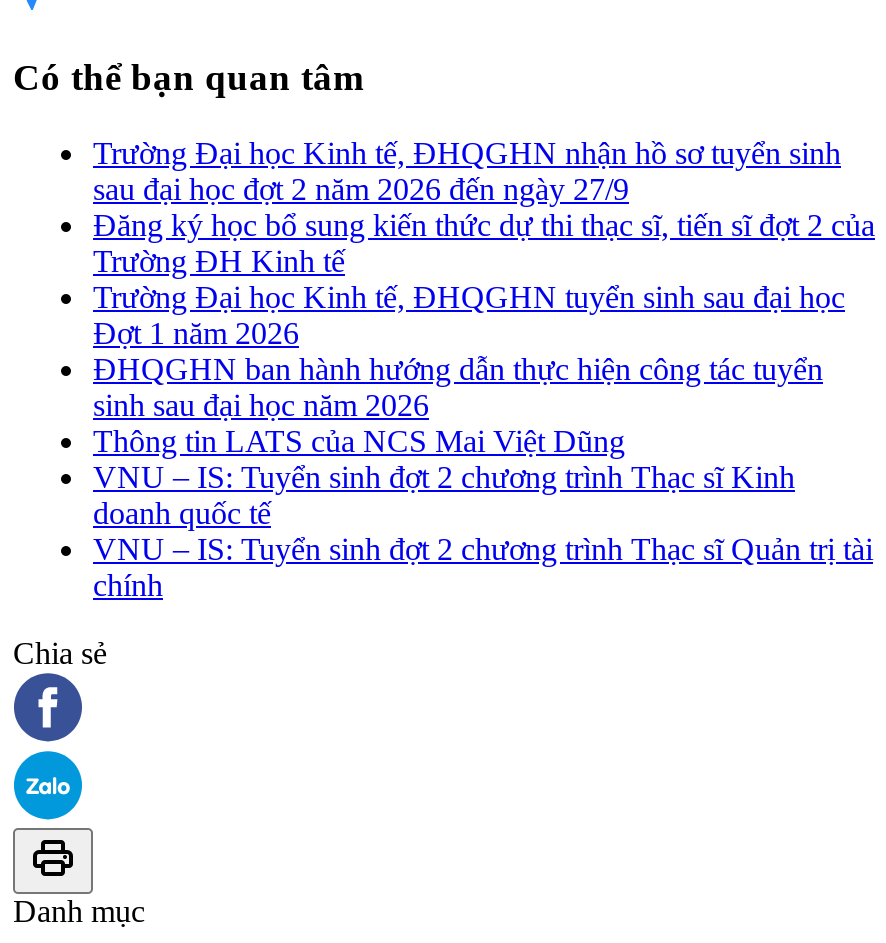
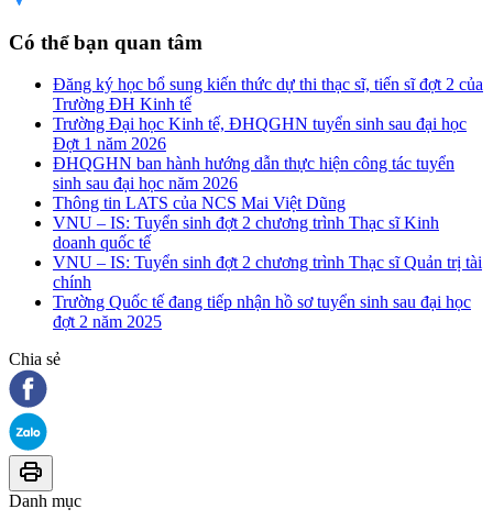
[93,136,841,206] Trường Đại học Kinh tế, ĐHQGHN nhận hồ sơ tuyển sinh | sau đại học đợt 2 năm 2026 đến ngày 27/9 -> none
moved [93,208,875,602] -> [53,75,483,292]: Đăng ký học bổ sung kiến thức dự thi thạc sĩ, tiến sĩ đợt 2 của | Trường ĐH Kinh tế | Trường Đại học Kinh tế, ĐHQGHN tuyển sinh sau đại học | ... | VNU – IS: Tuyển sinh đợt 2 chương trình Thạc sĩ Quản trị tài | chính
none -> [53,293,471,331] Trường Quốc tế đang tiếp nhận hồ sơ tuyển sinh sau đại học | đợt 2 năm 2025

